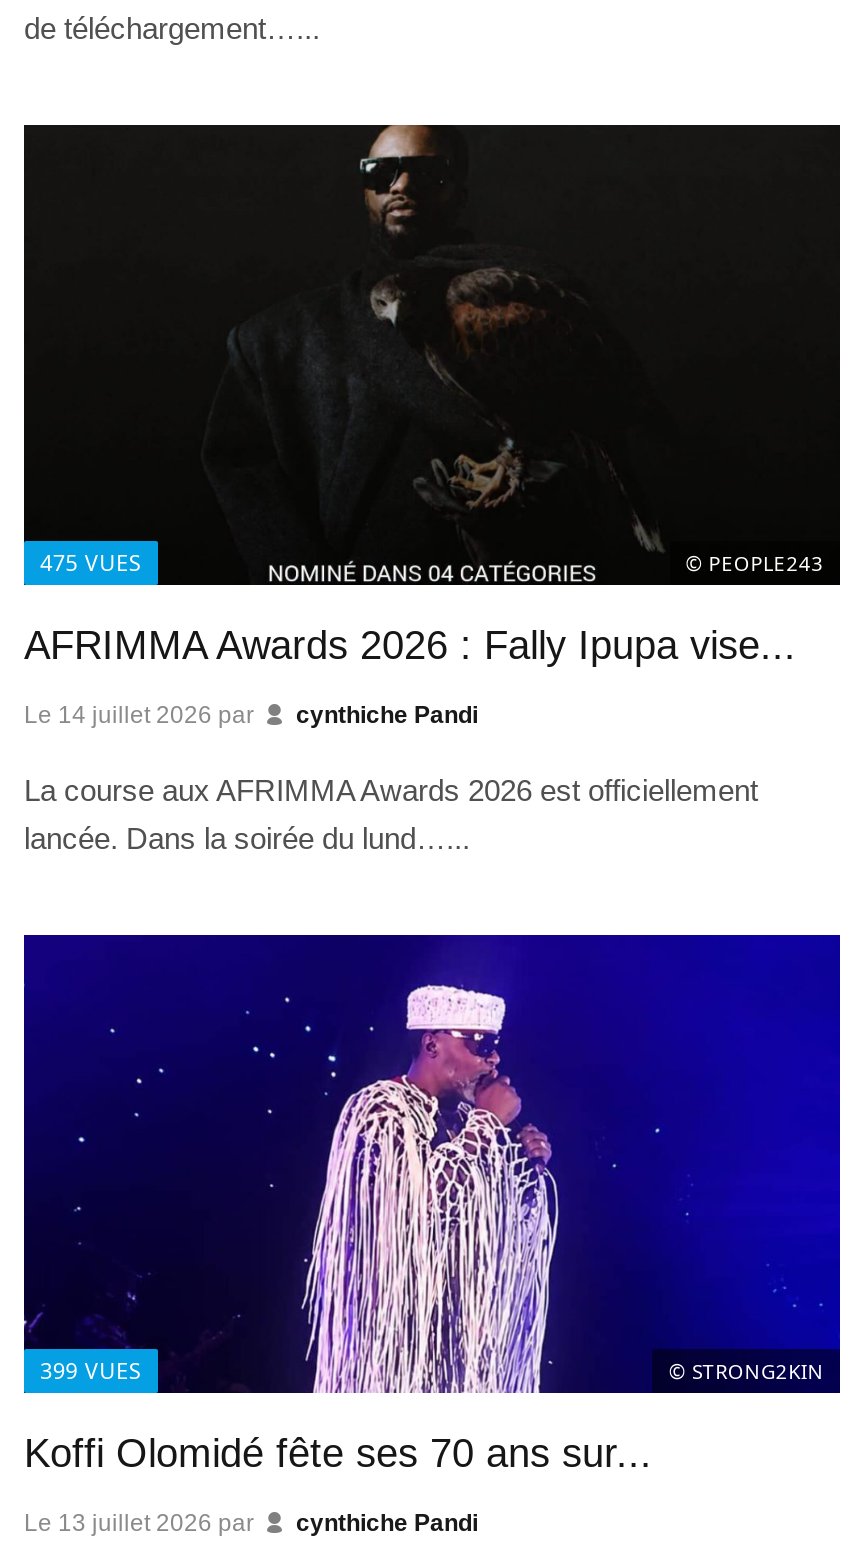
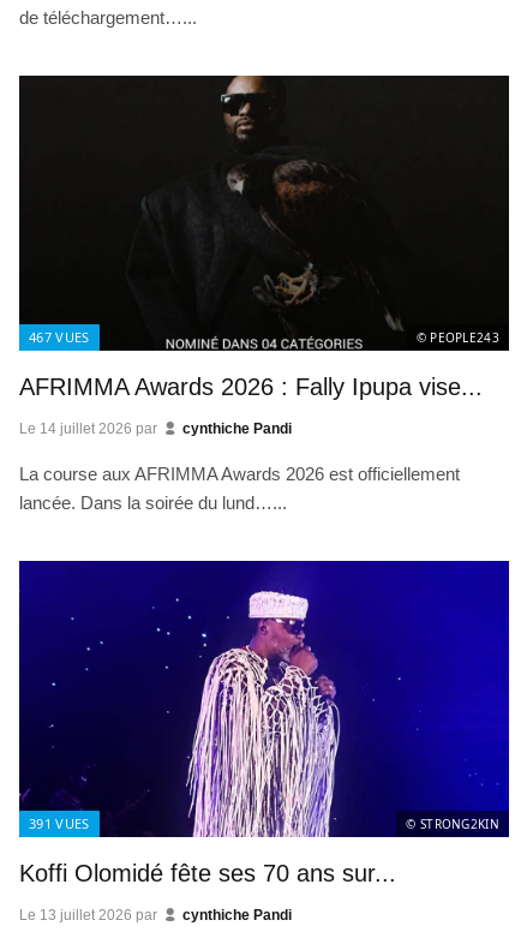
[40,546,141,576] 475 VUES -> [29,328,90,346] 467 VUES
[40,1355,141,1385] 399 VUES -> [29,814,90,832] 391 VUES

